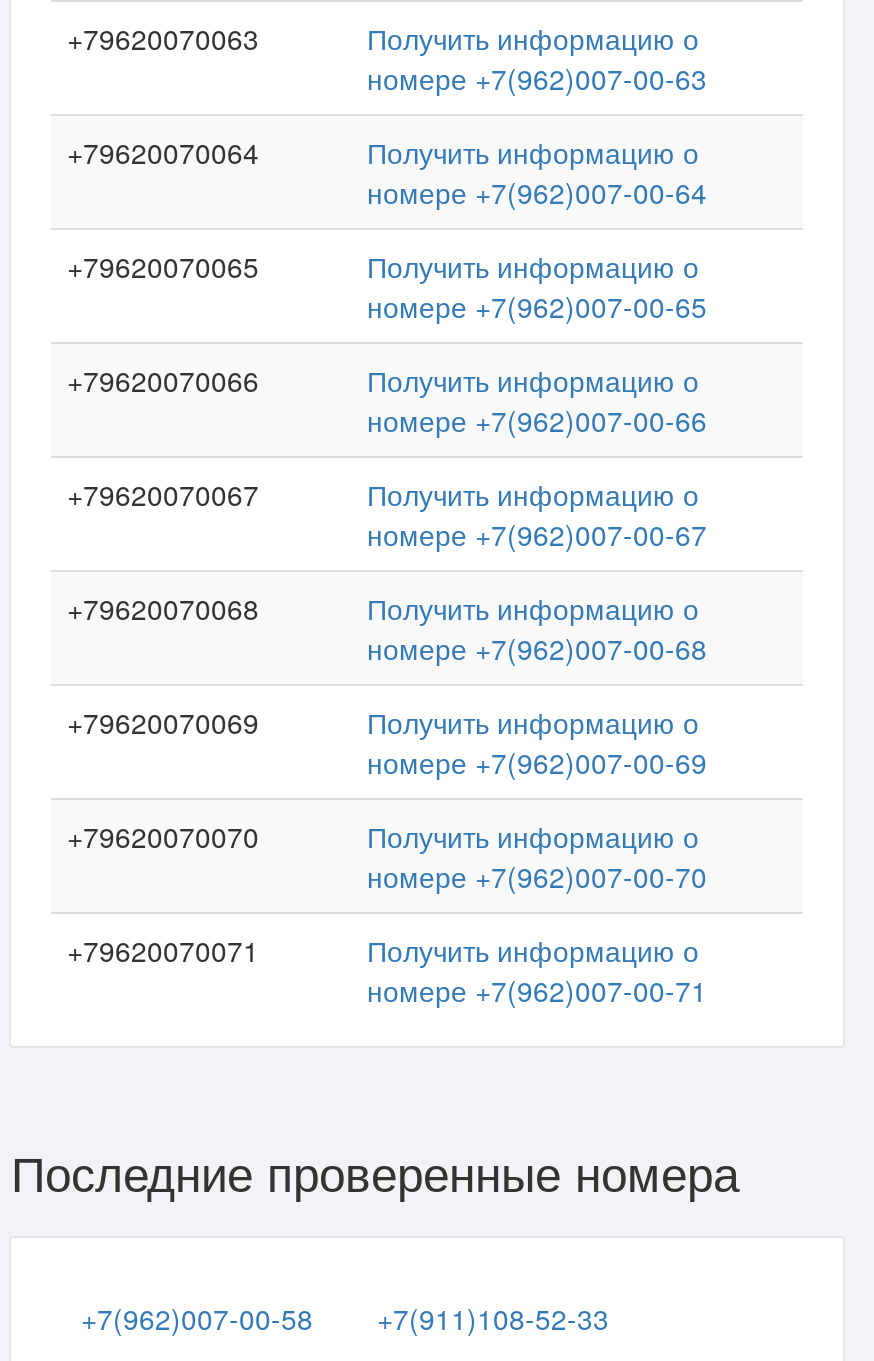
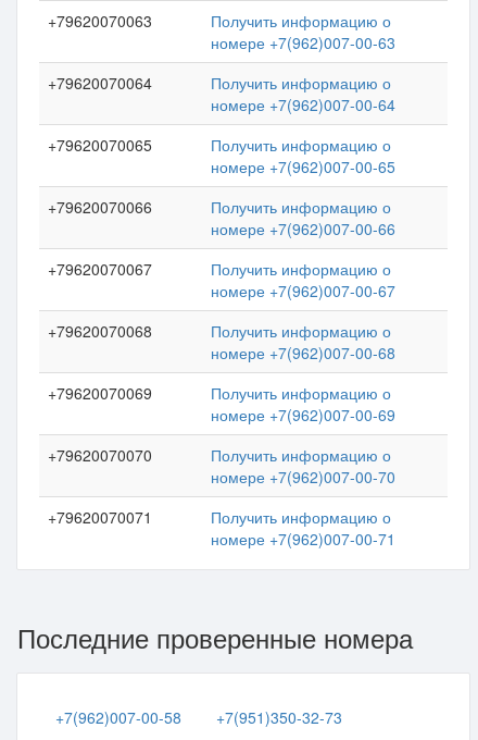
[81,1298,609,1338] +7(962)007-00-58 +7(911)108-52-33 -> [55,706,342,728] +7(962)007-00-58 +7(951)350-32-73

